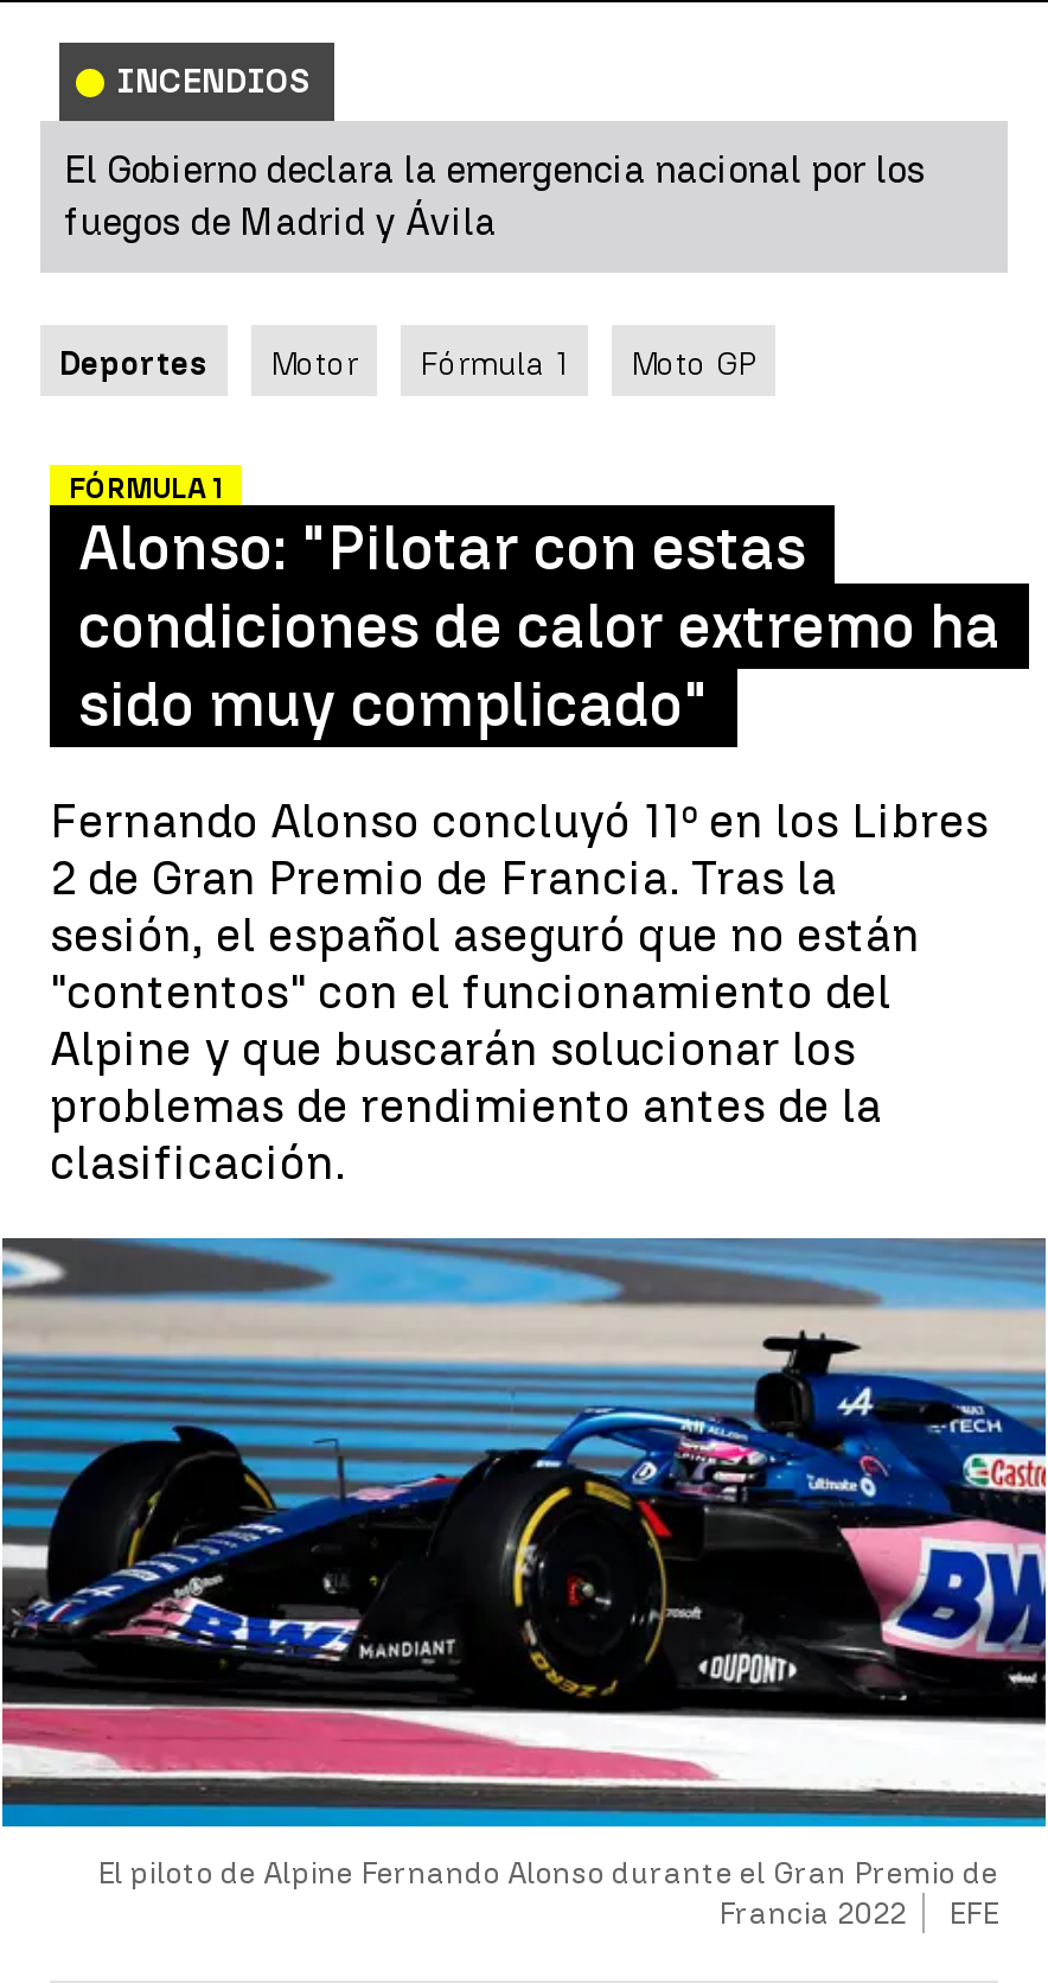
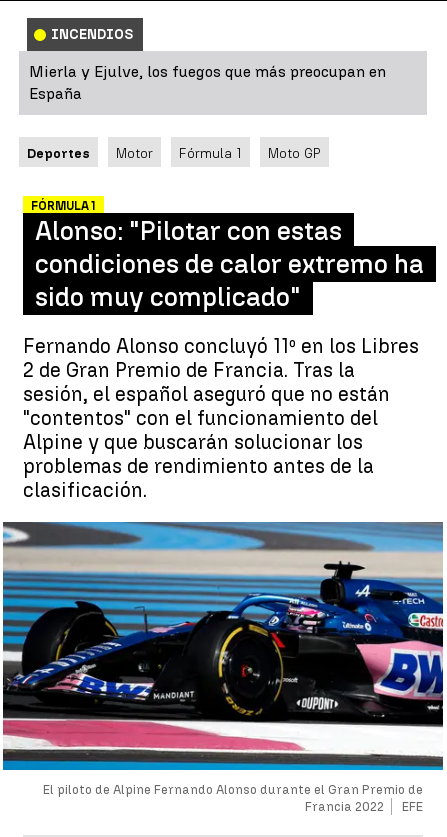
[64,147,925,244] El Gobierno declara la emergencia nacional por los | fuegos de Madrid y Ávila -> [29,62,386,103] Mierla y Ejulve, los fuegos que más preocupan en | España

